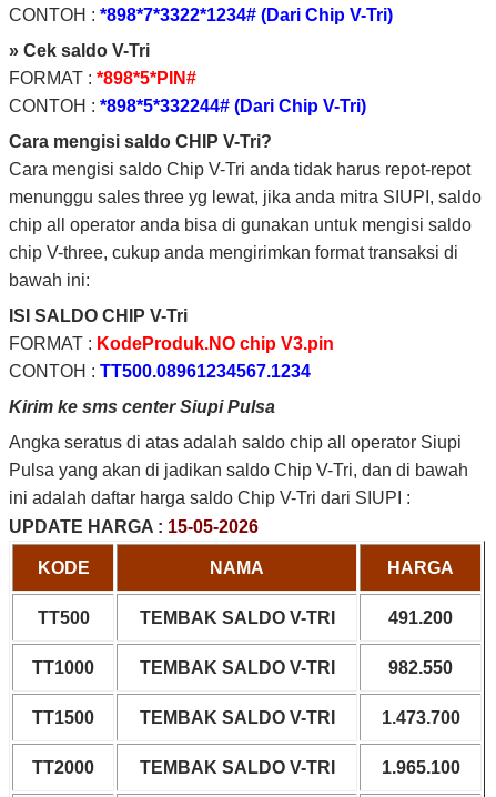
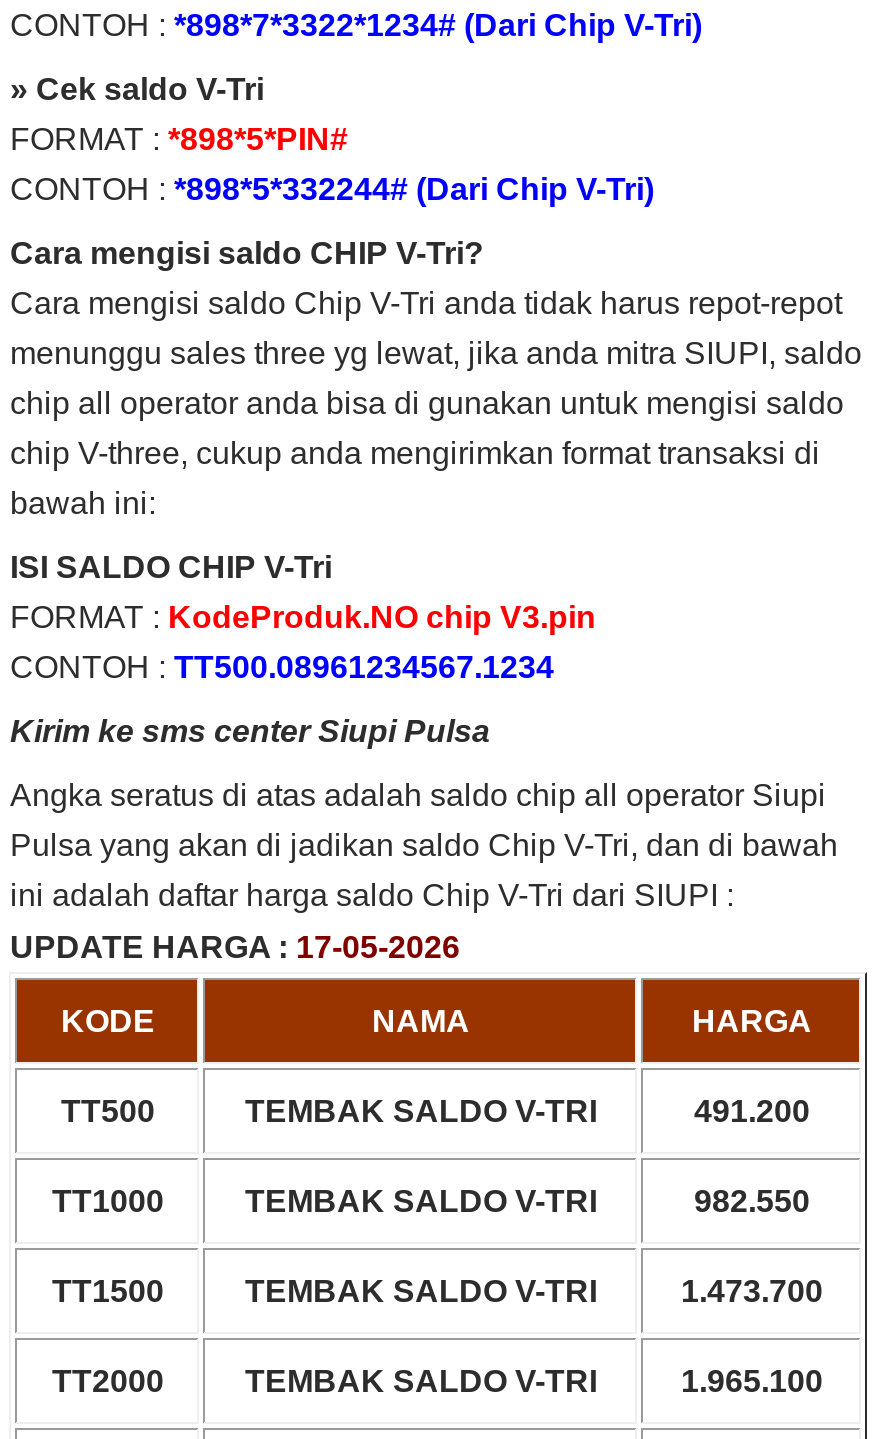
[9,517,259,536] UPDATE HARGA : 15-05-2026 -> [10,931,460,965] UPDATE HARGA : 17-05-2026

